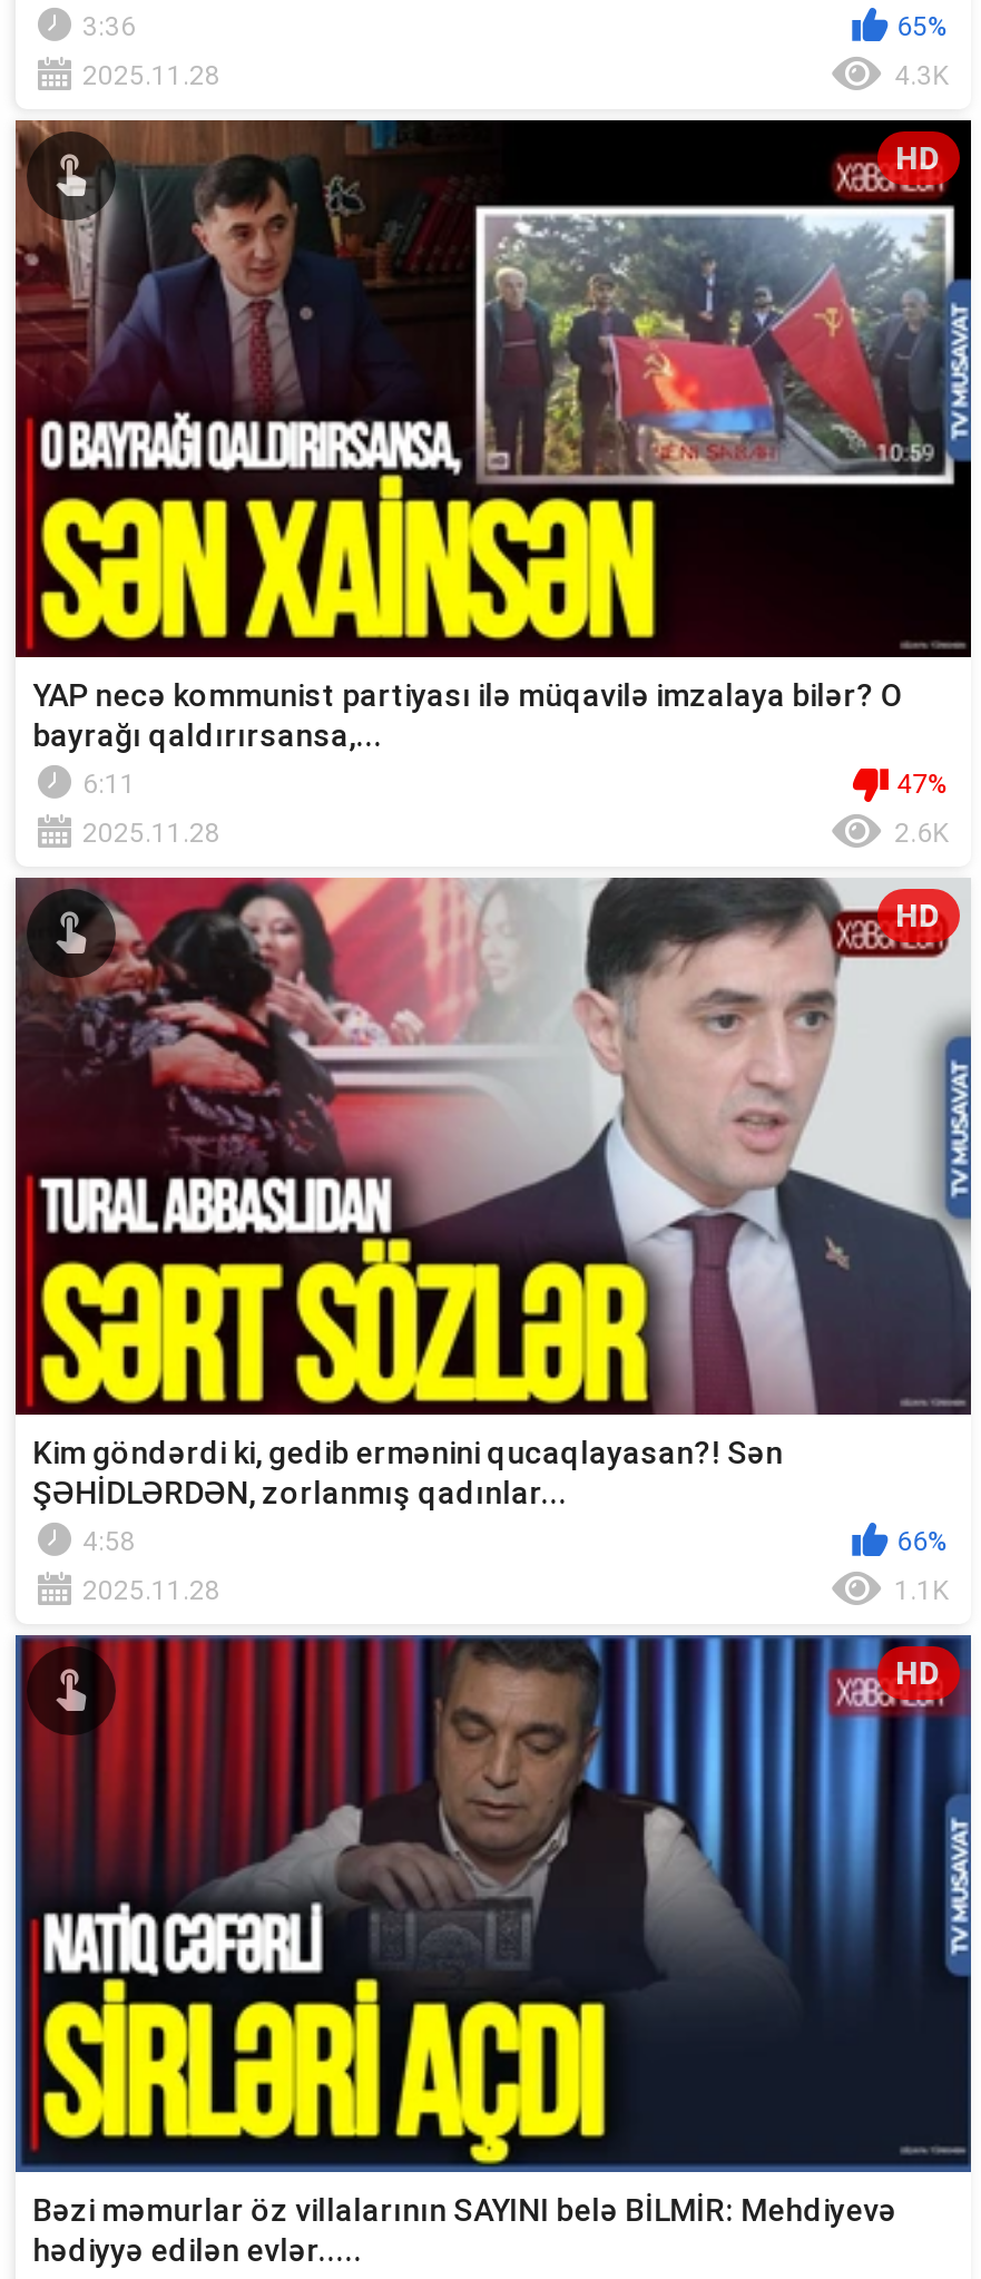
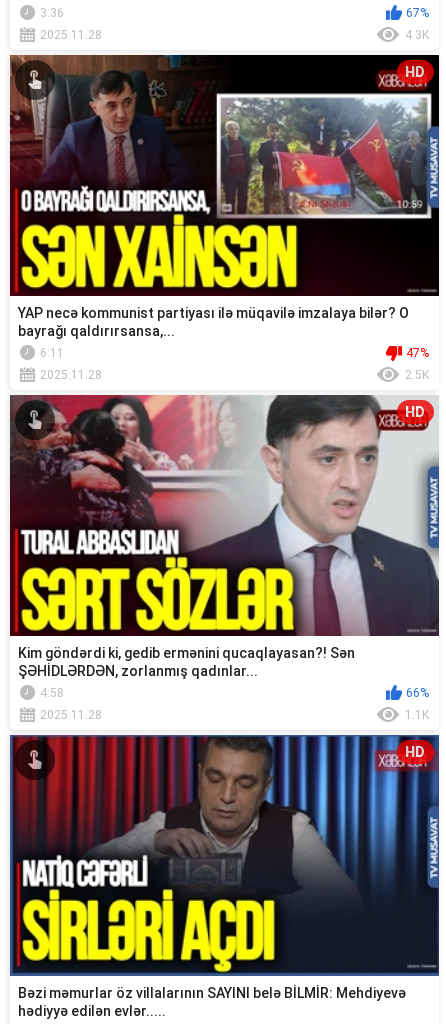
[897,11,948,42] 65% -> [406,6,429,20] 67%
[895,818,948,849] 2.6K -> [405,368,429,382] 2.5K

